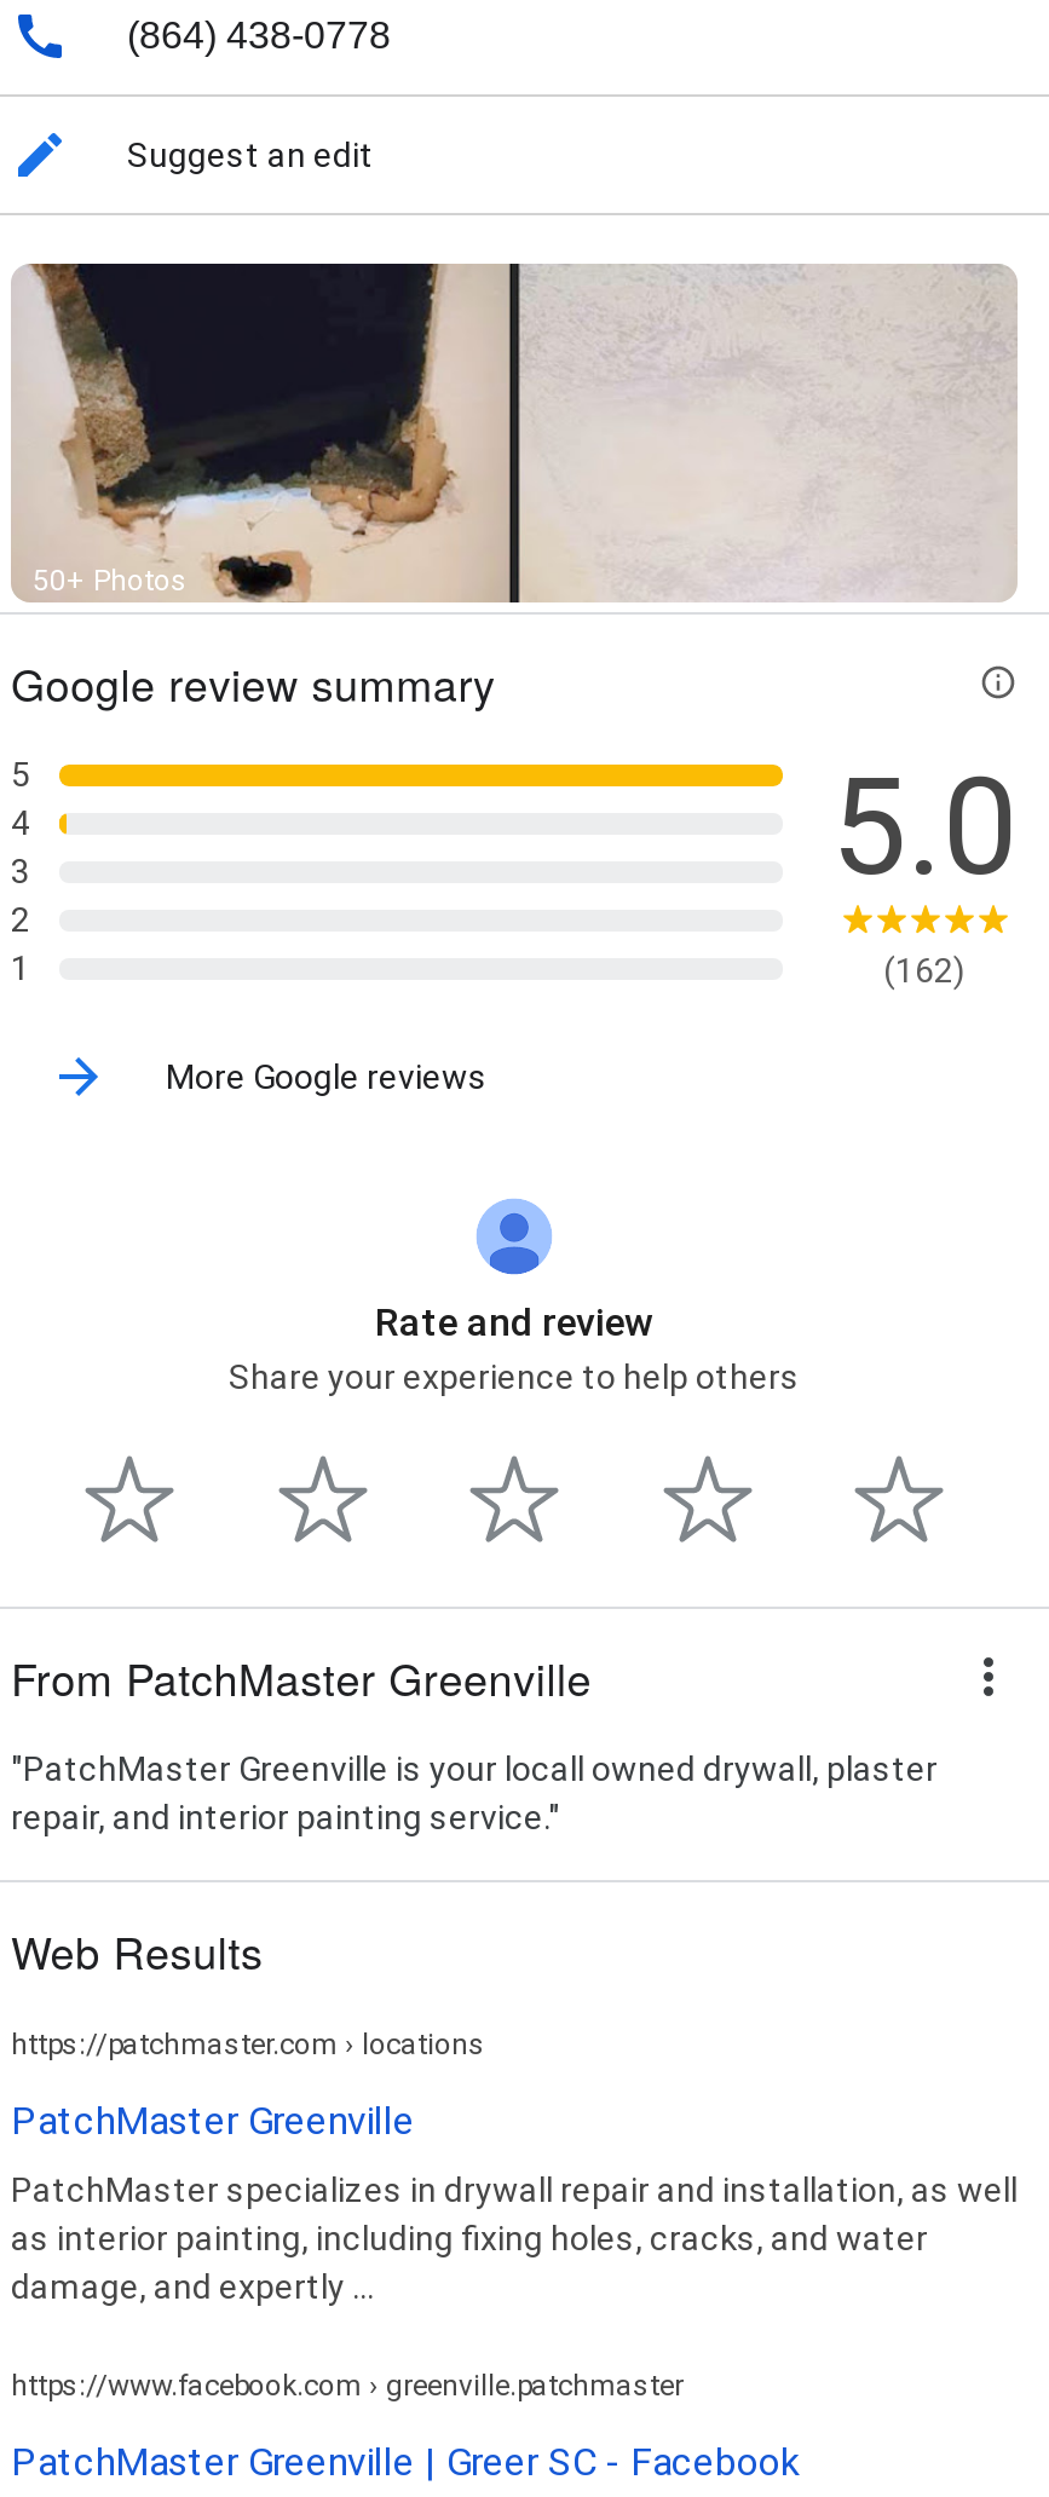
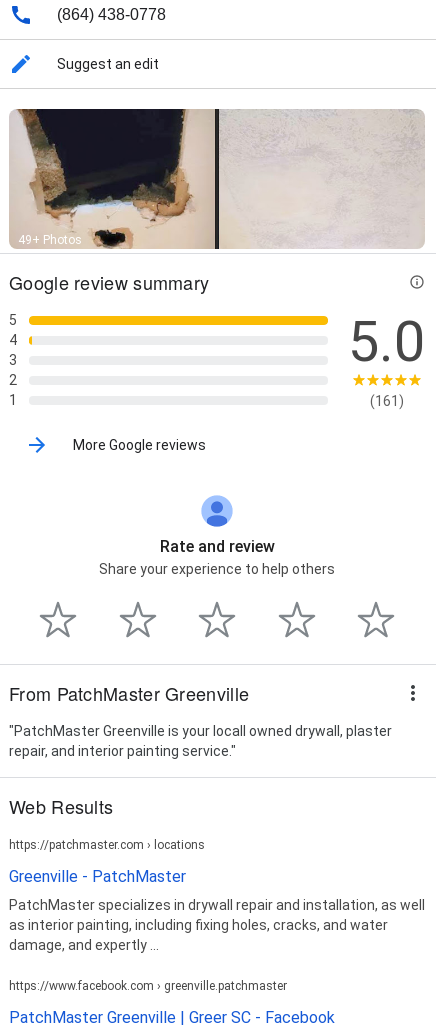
[33,564,188,598] 50+ Photos -> [18,233,82,247] 49+ Photos
[883,950,966,989] (162) -> [369,393,403,409] (161)
[11,2097,415,2143] PatchMaster Greenville -> [9,867,186,886] Greenville - PatchMaster

